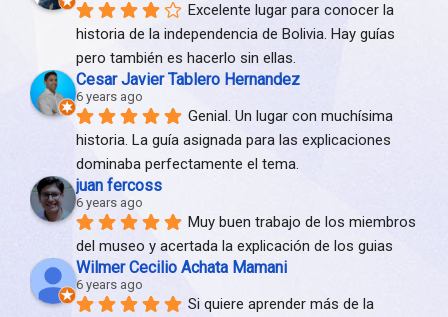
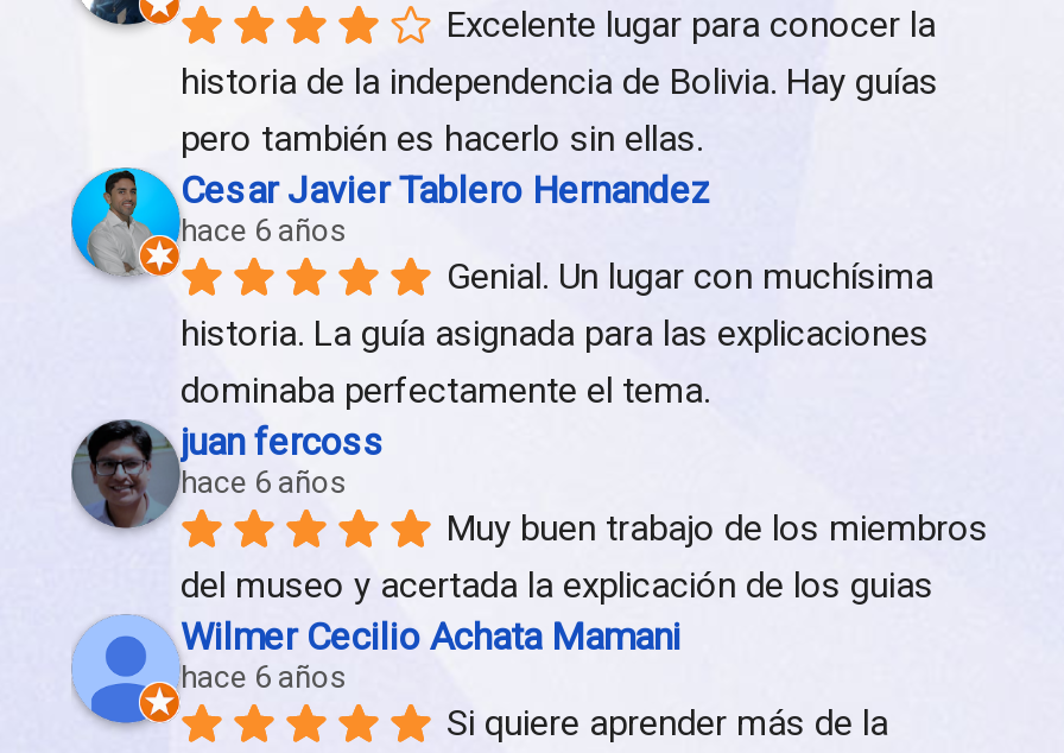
[76,89,143,104] 6 years ago -> [180,212,347,248] hace 6 años
[76,195,143,210] 6 years ago -> [180,464,347,500] hace 6 años
[76,277,143,292] 6 years ago -> [180,659,347,695] hace 6 años

